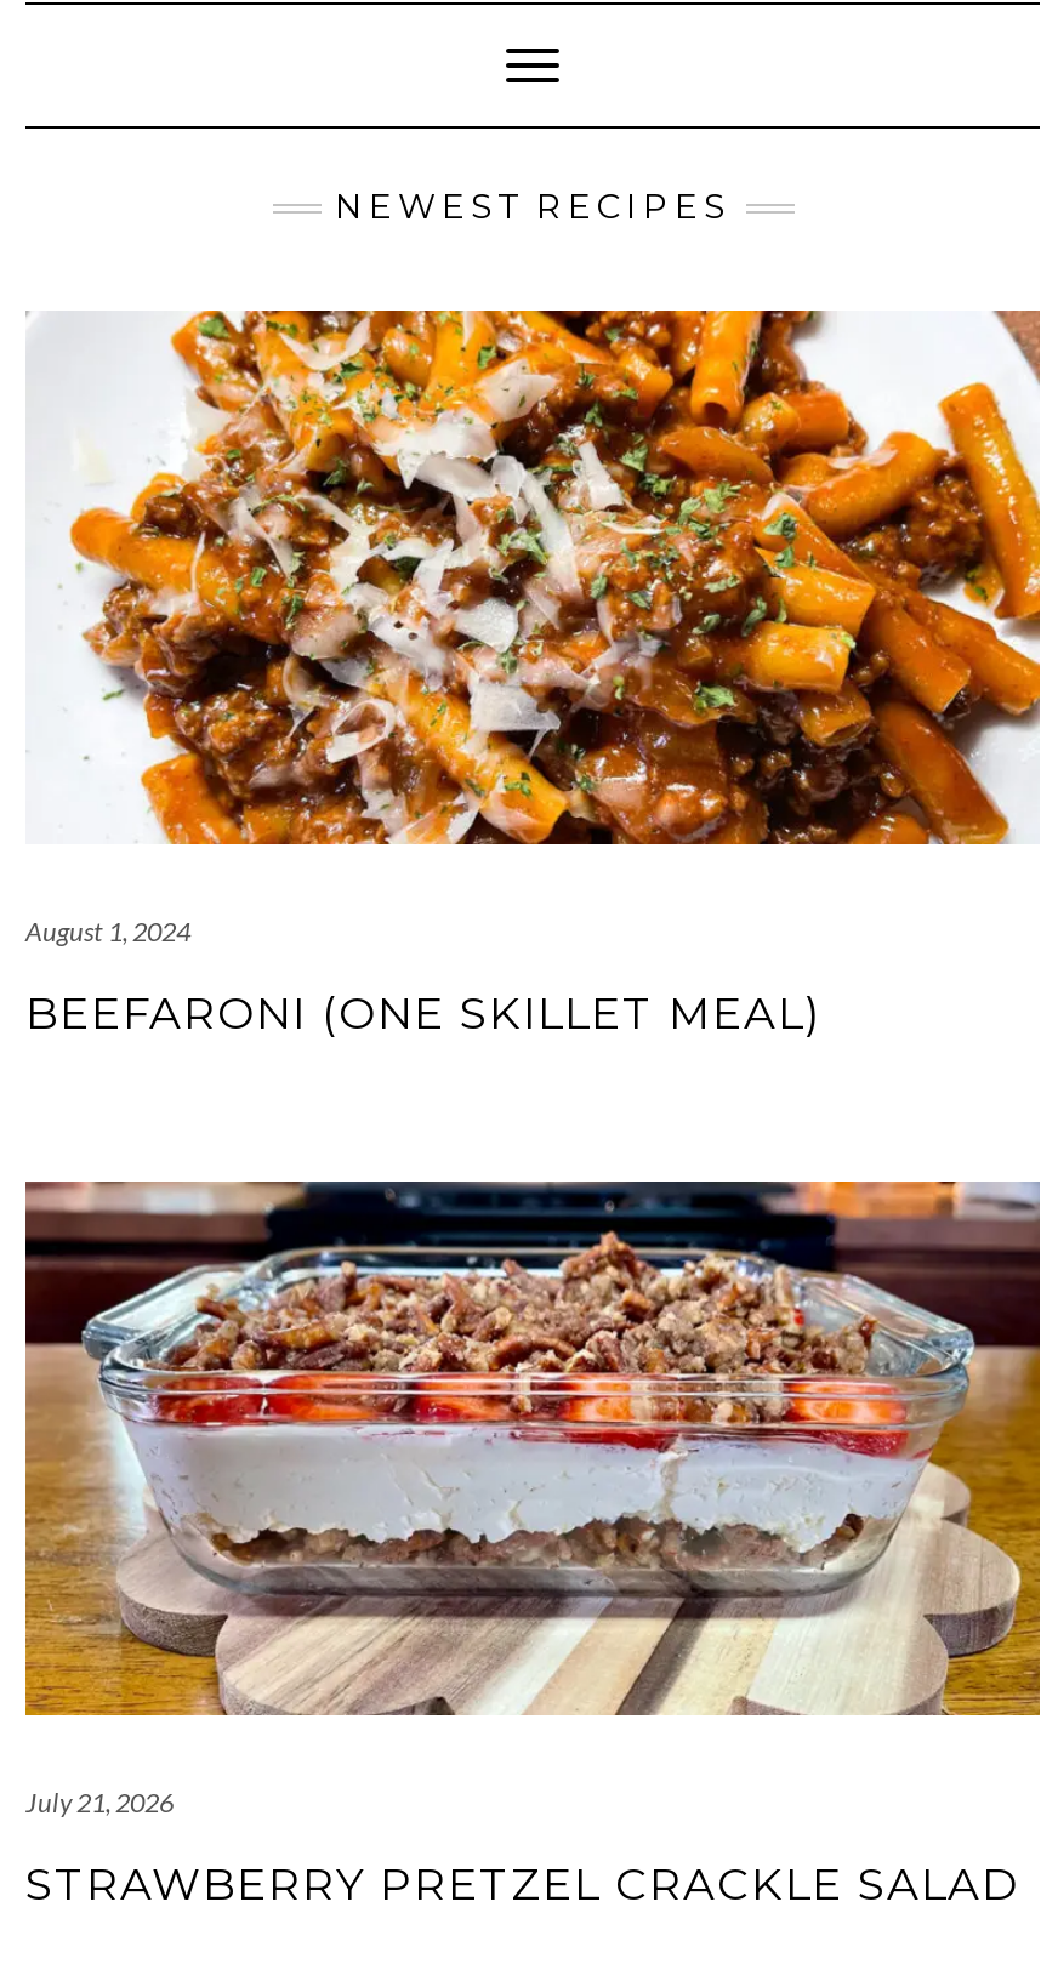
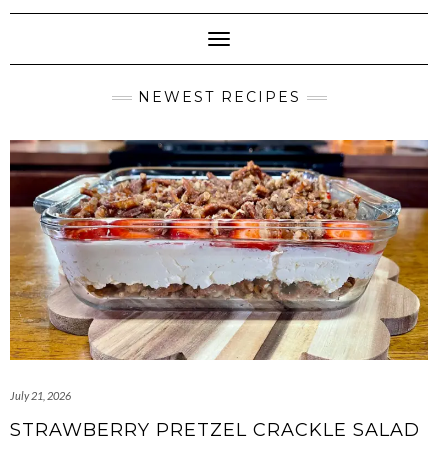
[25,308,1042,1041] [image] | August 1, 2024 | BEEFARONI (ONE SKILLET MEAL) -> none

